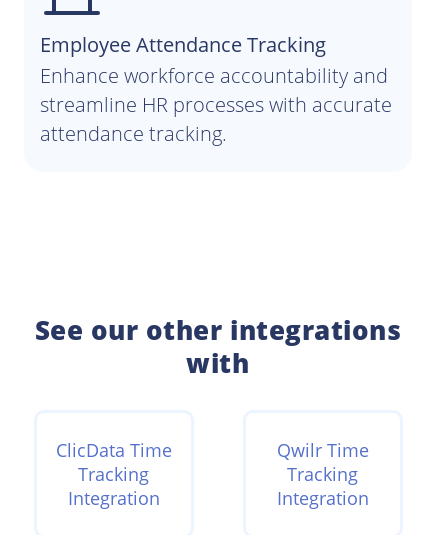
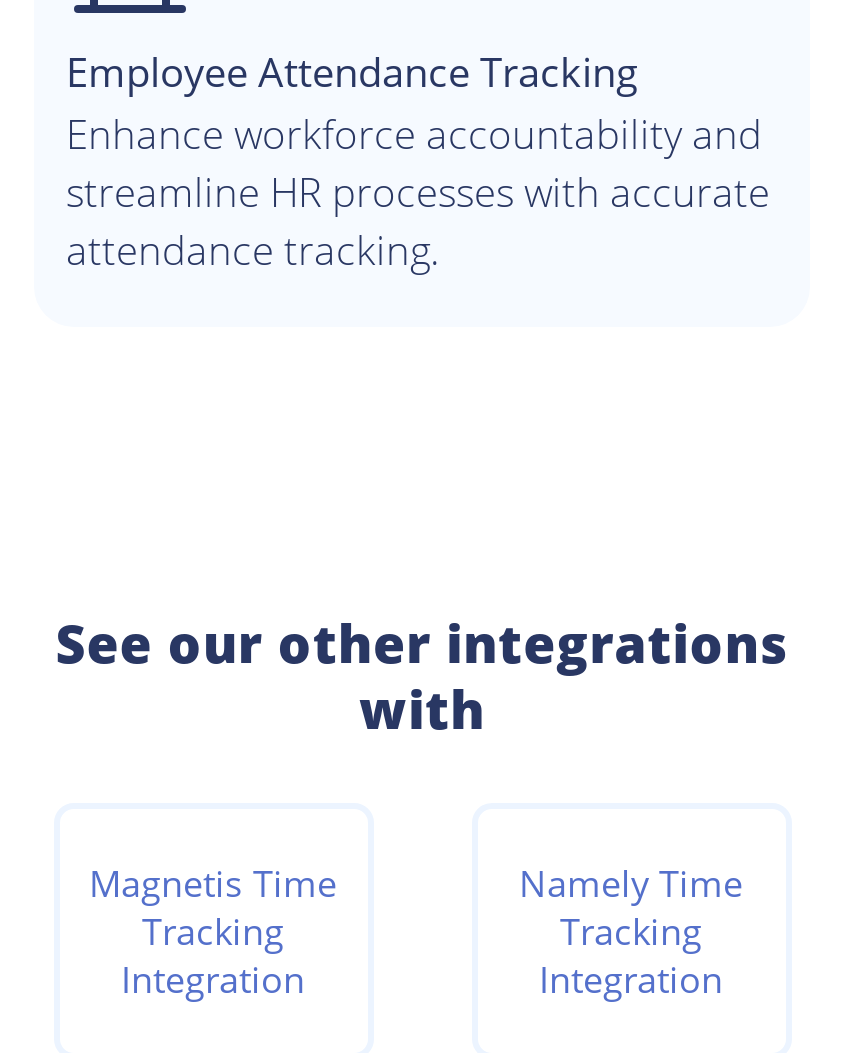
[55,438,171,462] ClicData Time -> [89,859,337,907] Magnetis Time
[276,438,368,462] Qwilr Time -> [519,859,743,907] Namely Time

